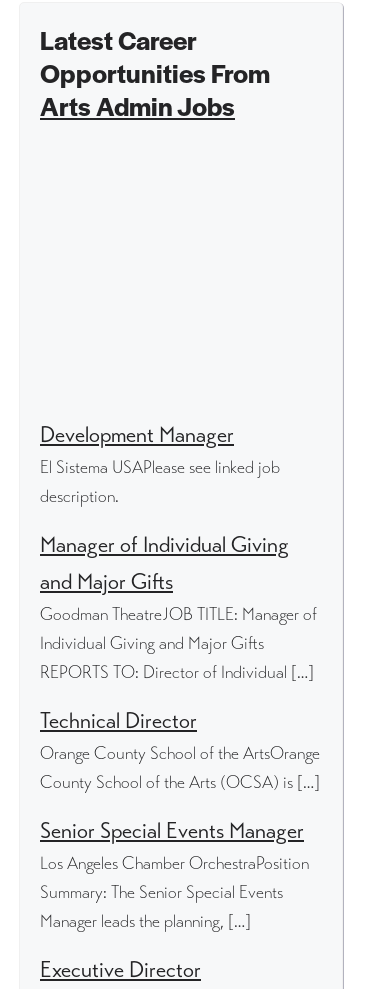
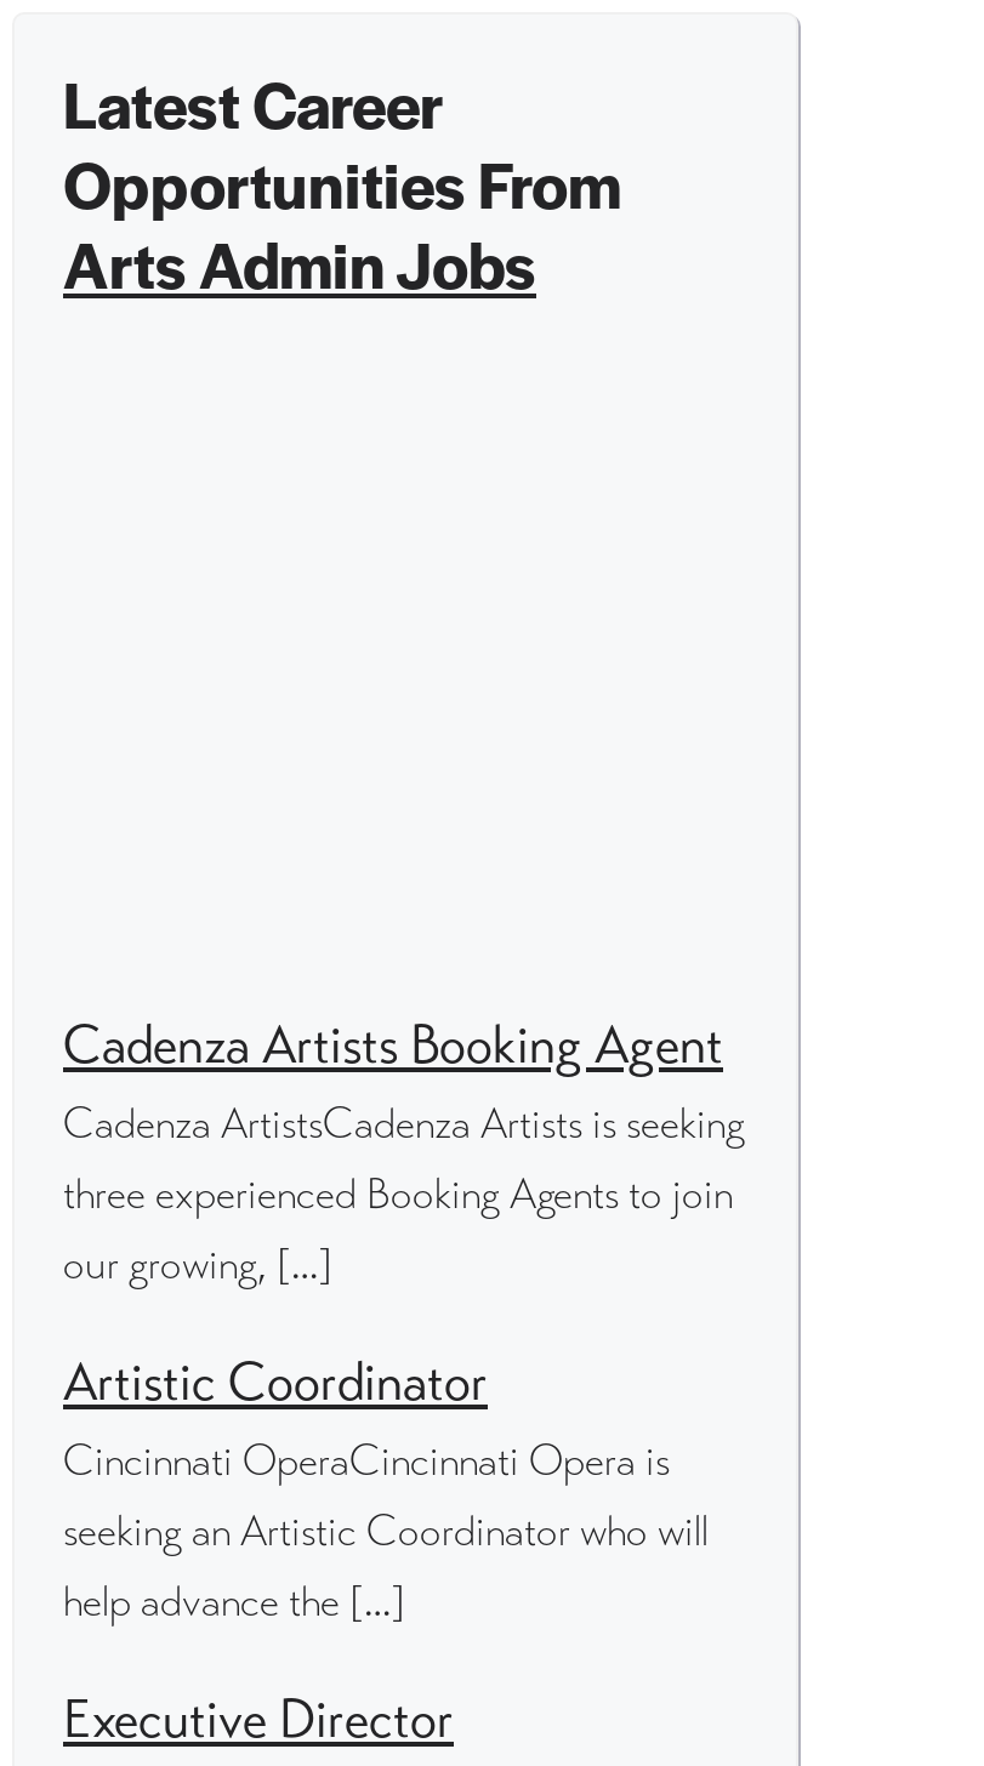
[40,421,320,932] Development Manager | El Sistema USAPlease see linked job | description. | Manager of Individual Giving | and Major Gifts | Goodman TheatreJOB TITLE: Manager of | Individual Giving and Major Gifts | REPORTS TO: Director of Individual […] | Technical Director | Orange County School of the ArtsOrange | County School of the Arts (OCSA) is […] | Senior Special Events Manager | Los Angeles Chamber OrchestraPosition | Summary: The Senior Special Events | Manager leads the planning, […] -> [63,1011,745,1627] Cadenza Artists Booking Agent | Cadenza ArtistsCadenza Artists is seeking | three experienced Booking Agents to join | our growing, […] | Artistic Coordinator | Cincinnati OperaCincinnati Opera is | seeking an Artistic Coordinator who will | help advance the […]

